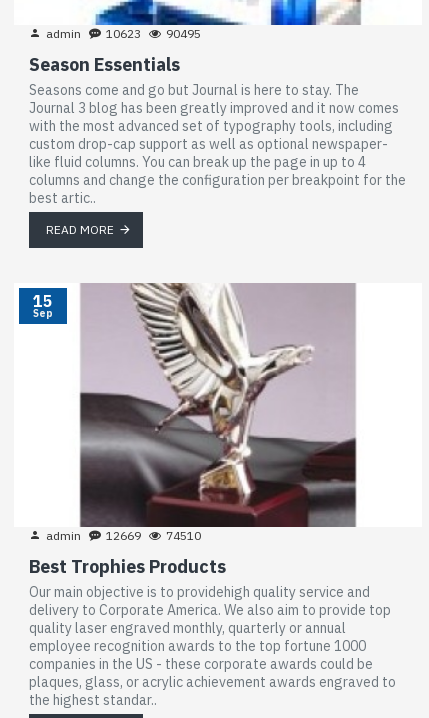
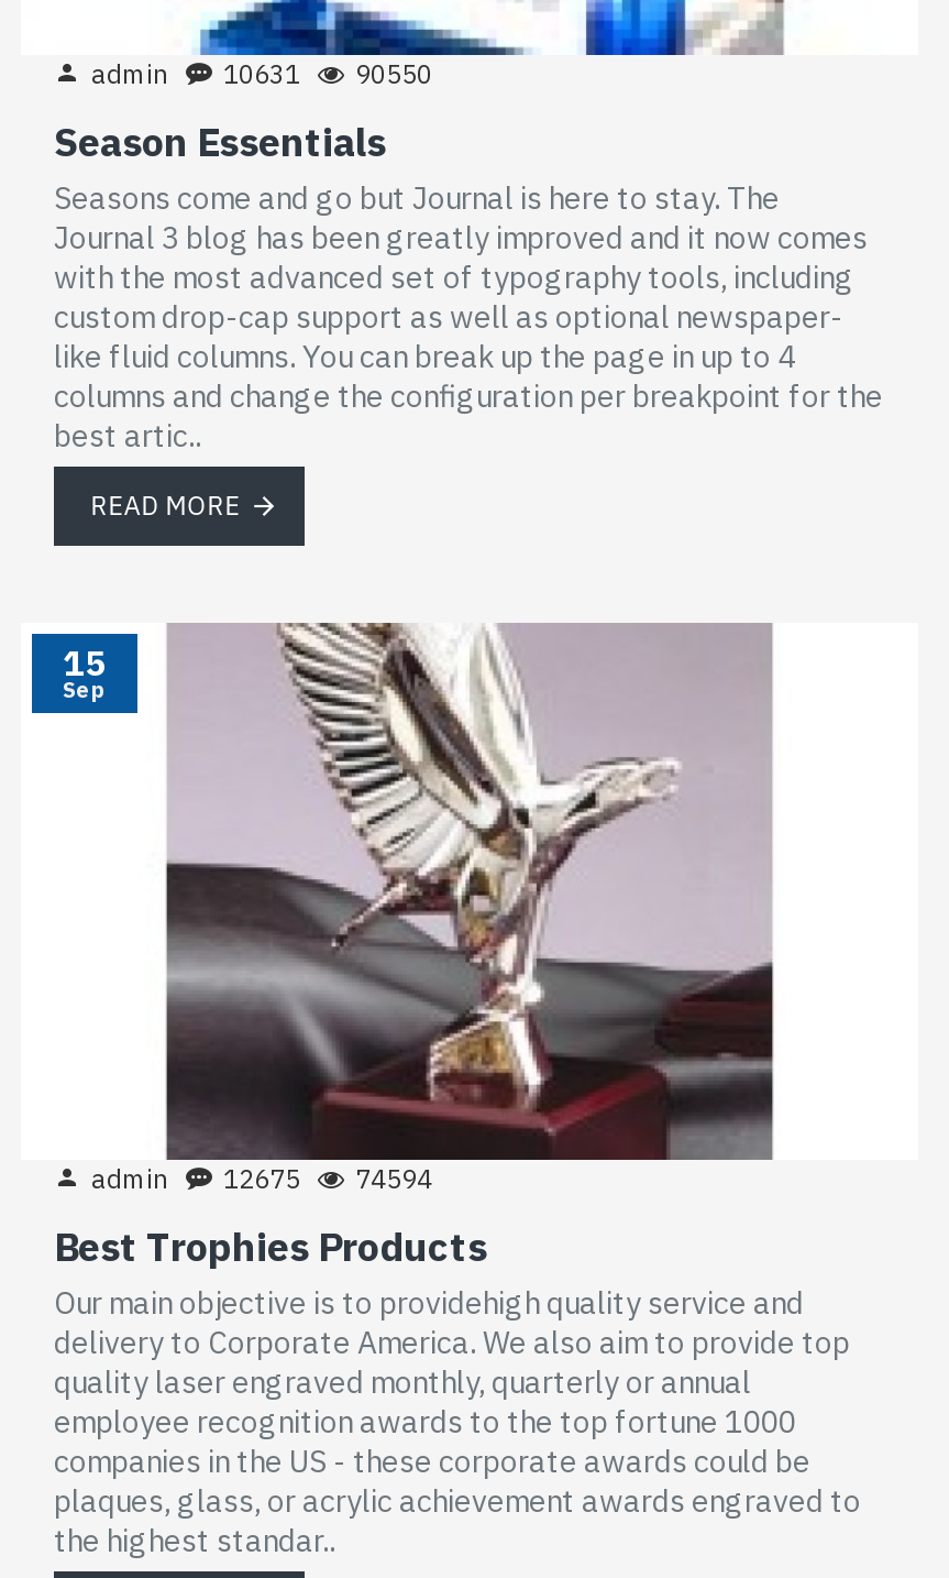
[106,26,141,41] 10623 -> [223,58,300,91] 10631
[166,26,201,41] 90495 -> [355,58,432,91] 90550
[106,528,141,543] 12669 -> [223,1162,300,1195] 12675
[166,528,201,543] 74510 -> [355,1162,432,1195] 74594

